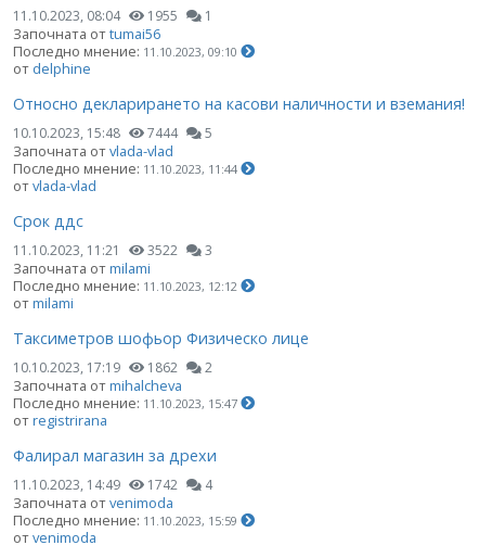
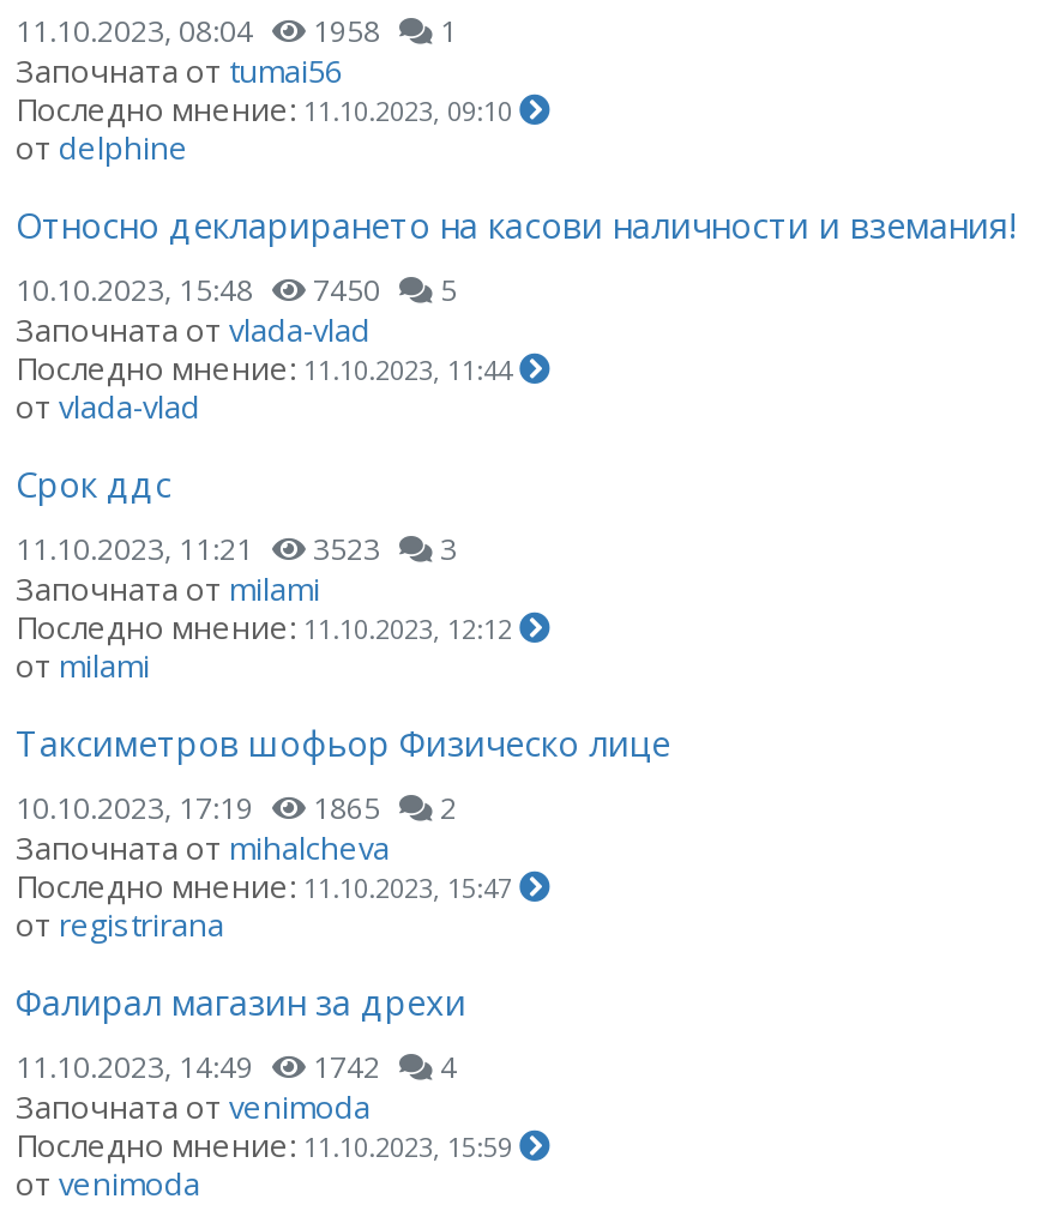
[13,7,212,25] 11.10.2023, 08:04 1955 1 -> [16,11,457,52] 11.10.2023, 08:04 1958 1
[13,124,212,142] 10.10.2023, 15:48 7444 5 -> [16,270,457,311] 10.10.2023, 15:48 7450 5
[13,241,212,260] 11.10.2023, 11:21 3522 3 -> [16,529,457,570] 11.10.2023, 11:21 3523 3
[13,358,212,377] 10.10.2023, 17:19 1862 2 -> [16,788,457,829] 10.10.2023, 17:19 1865 2

